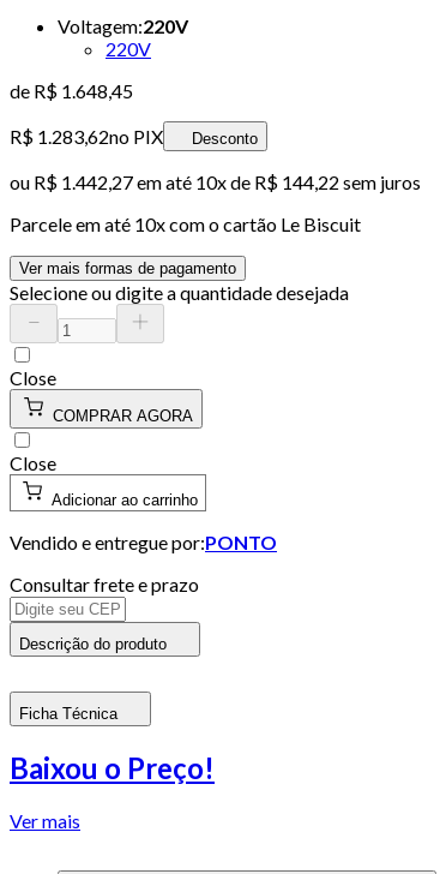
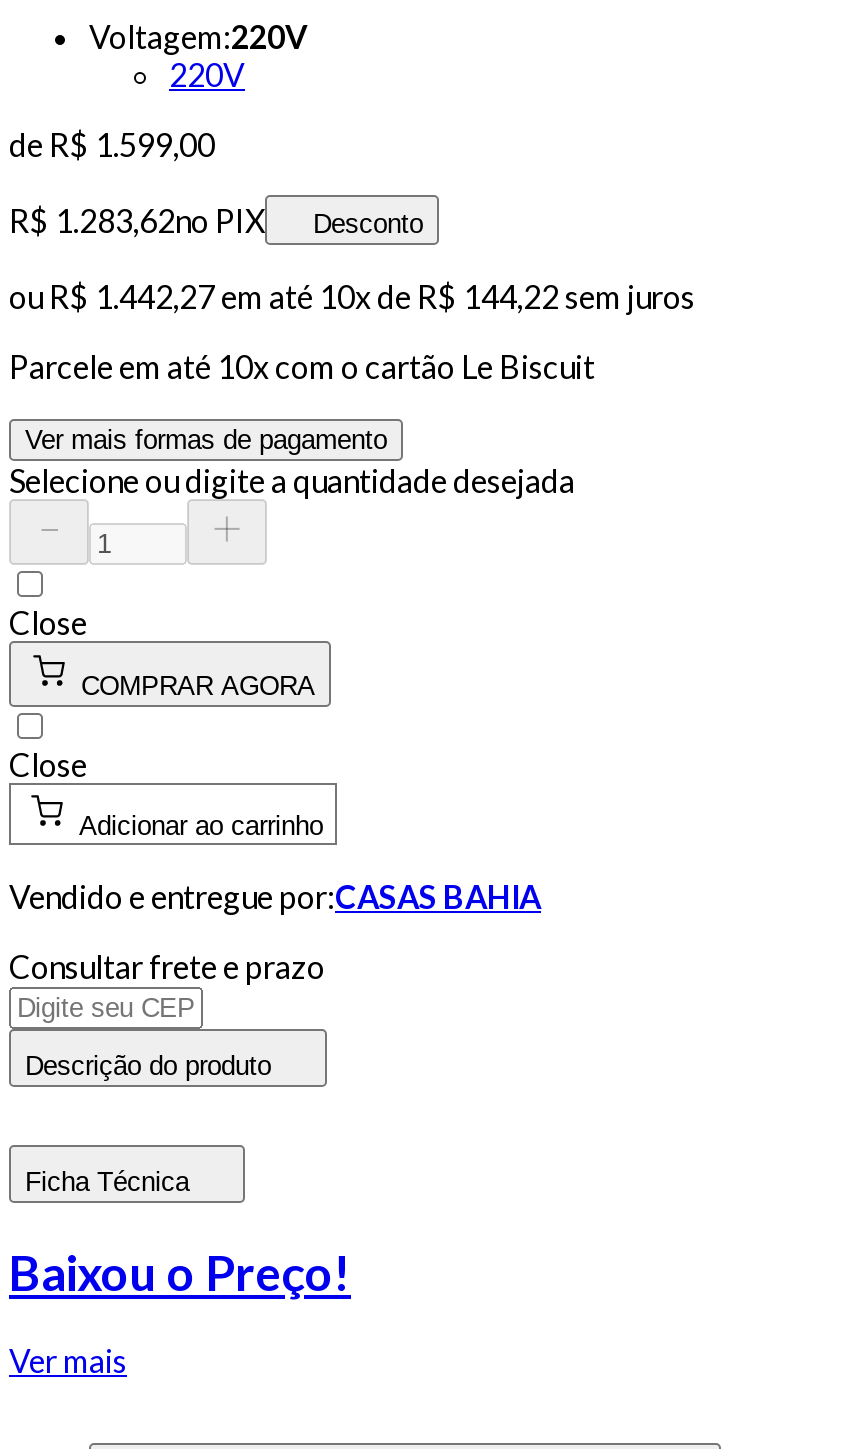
[10,79,133,102] de R$ 1.648,45 -> [9,125,215,163] de R$ 1.599,00
[10,530,277,553] Vendido e entregue por:PONTO -> [9,877,541,915] Vendido e entregue por:CASAS BAHIA

